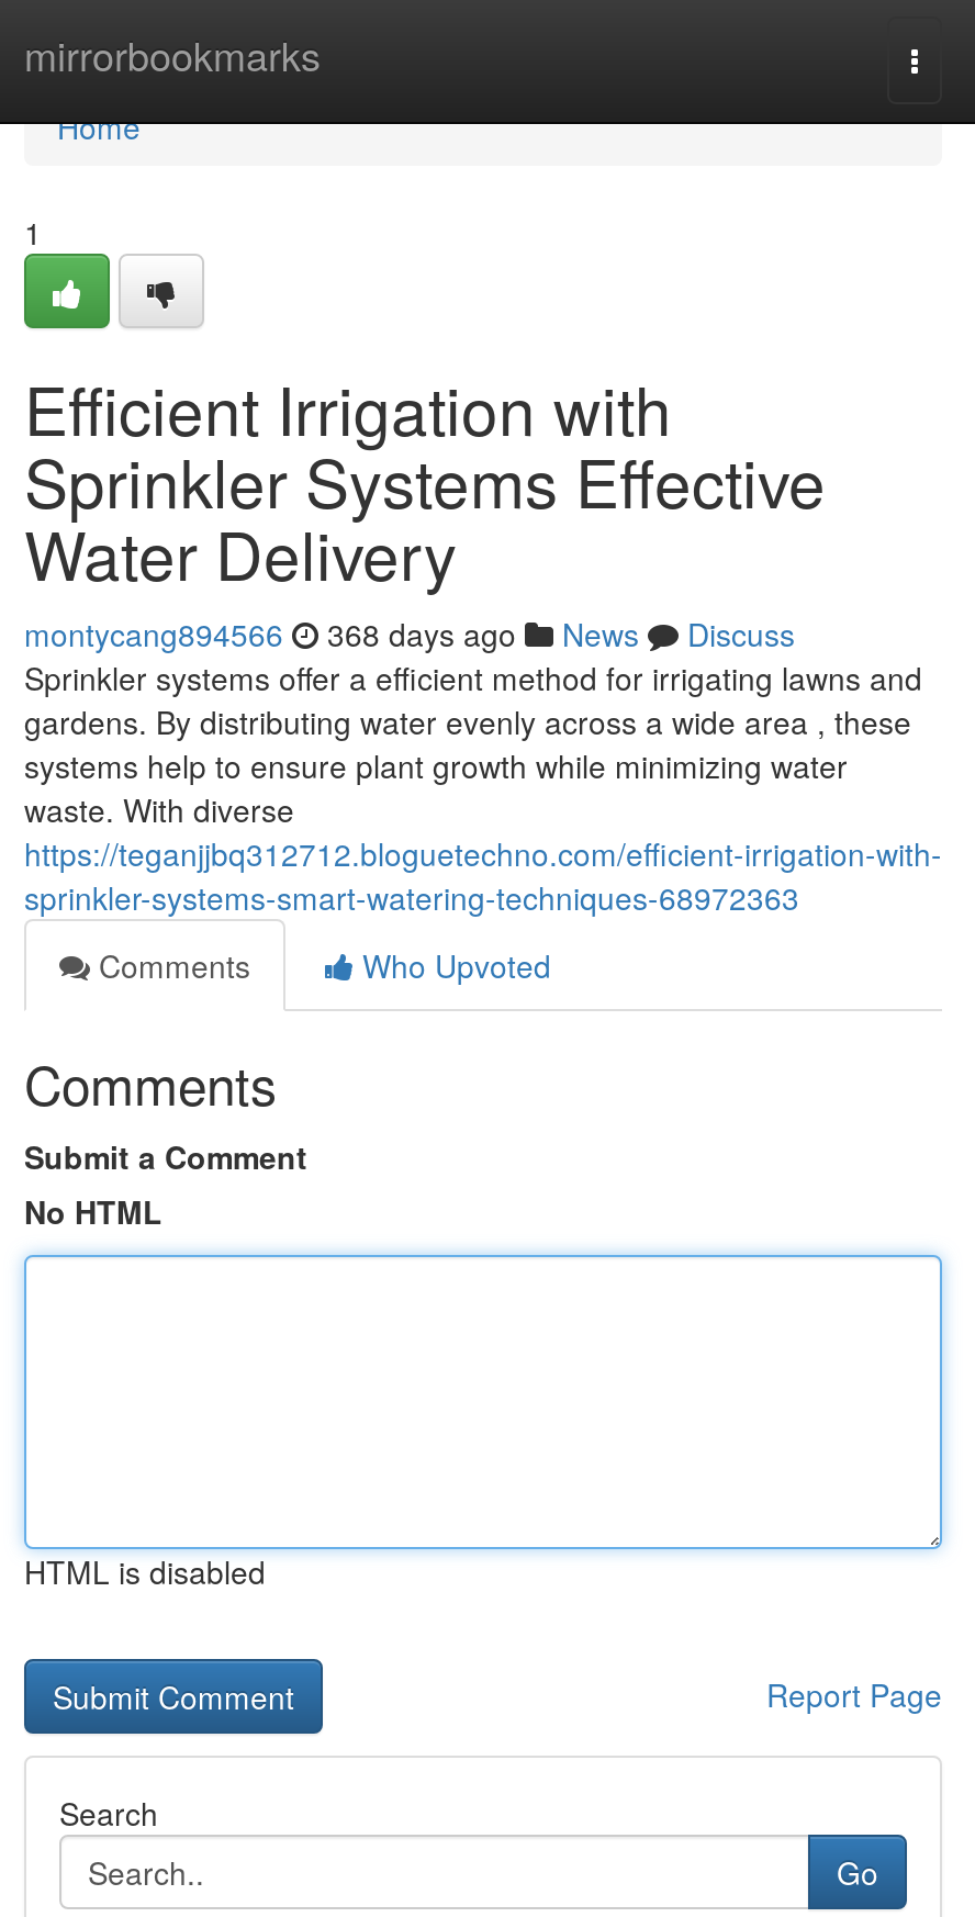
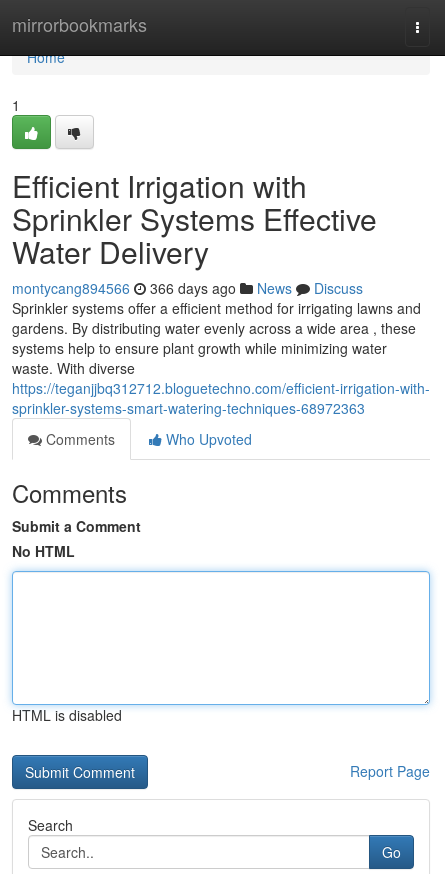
[24,612,795,655] montycang894566 368 days ago News Discuss -> [12,278,363,298] montycang894566 366 days ago News Discuss

